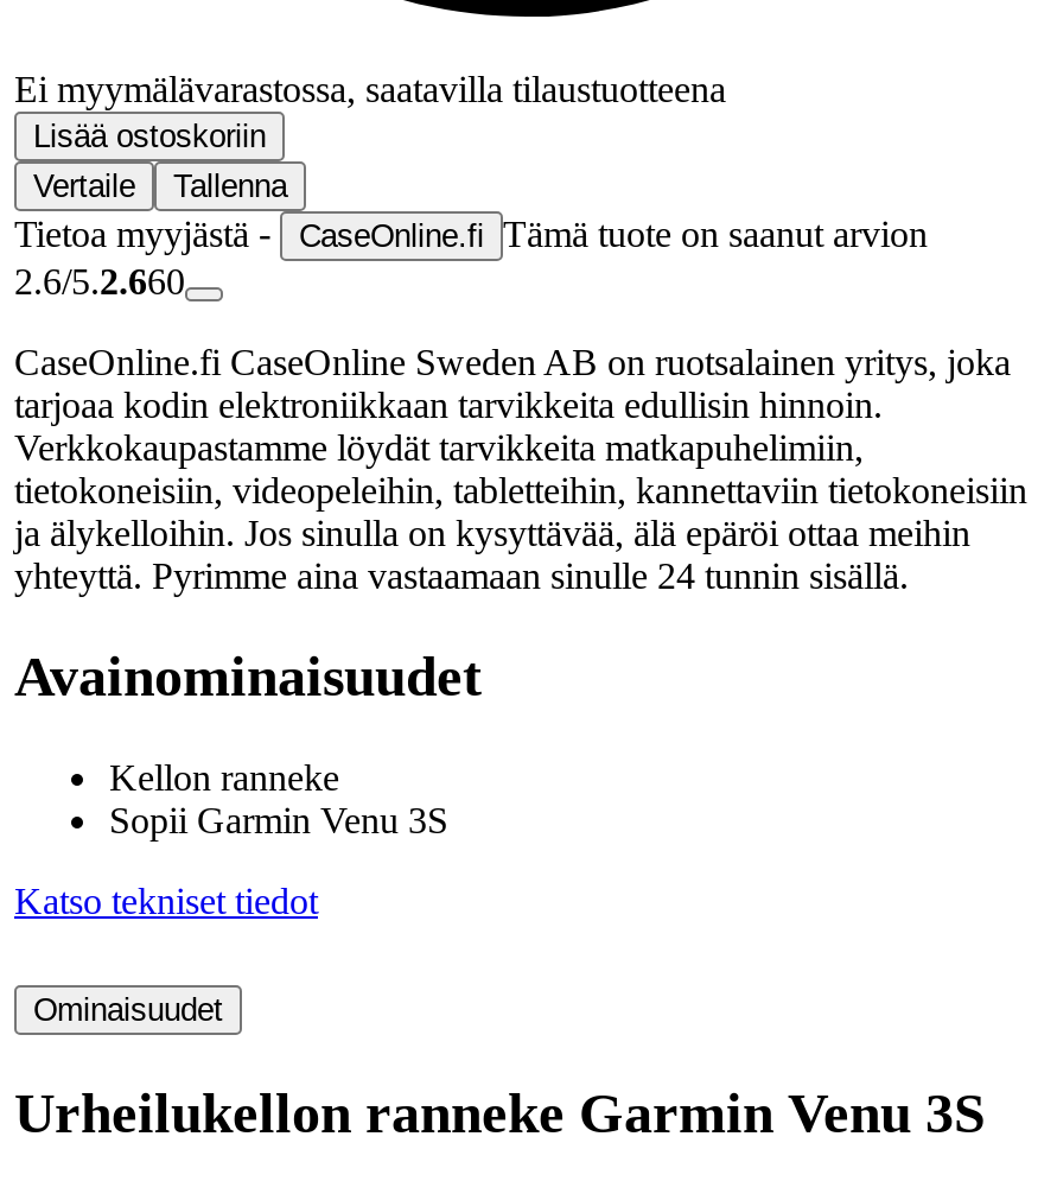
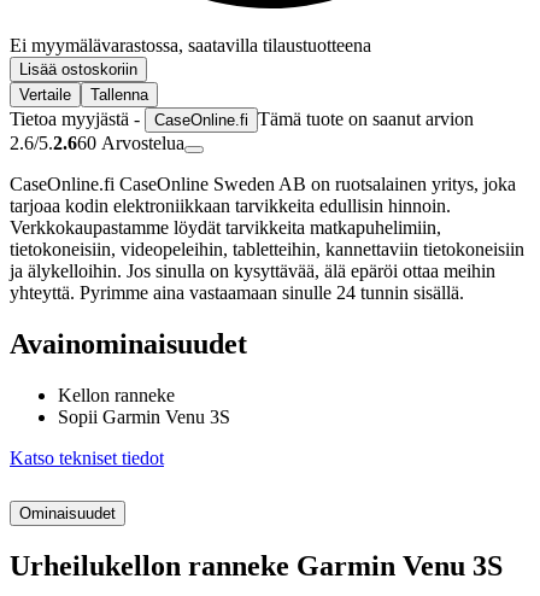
[14,262,185,302] 2.6/5.2.660 -> [10,133,184,153] 2.6/5.2.660 Arvostelua

